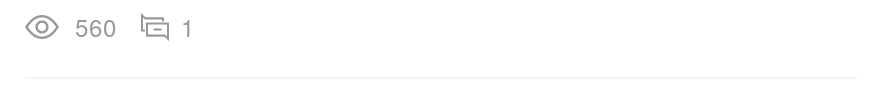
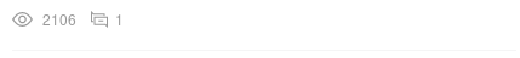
[75,9,195,43] 560 1 -> [42,8,124,29] 2106 1

